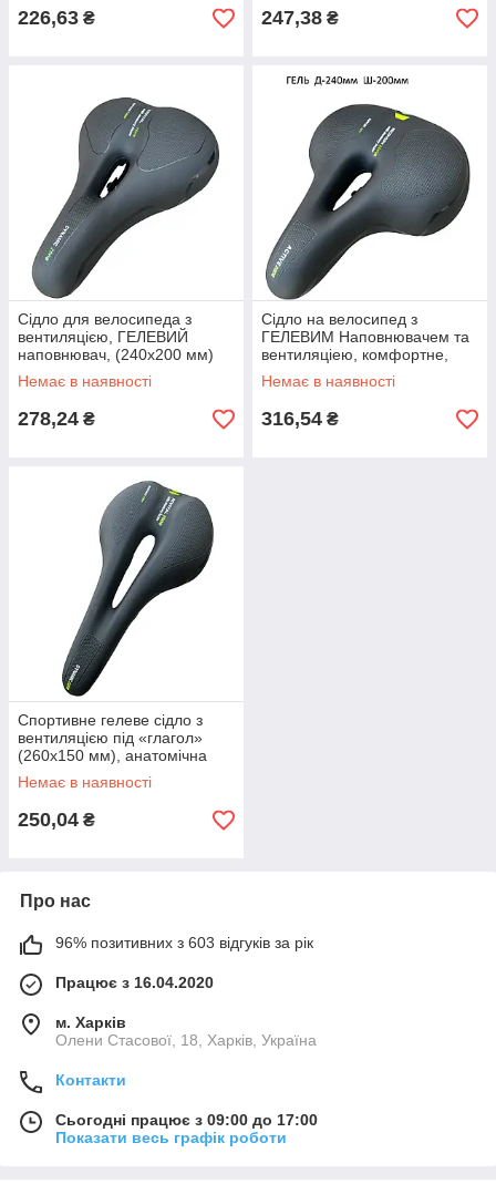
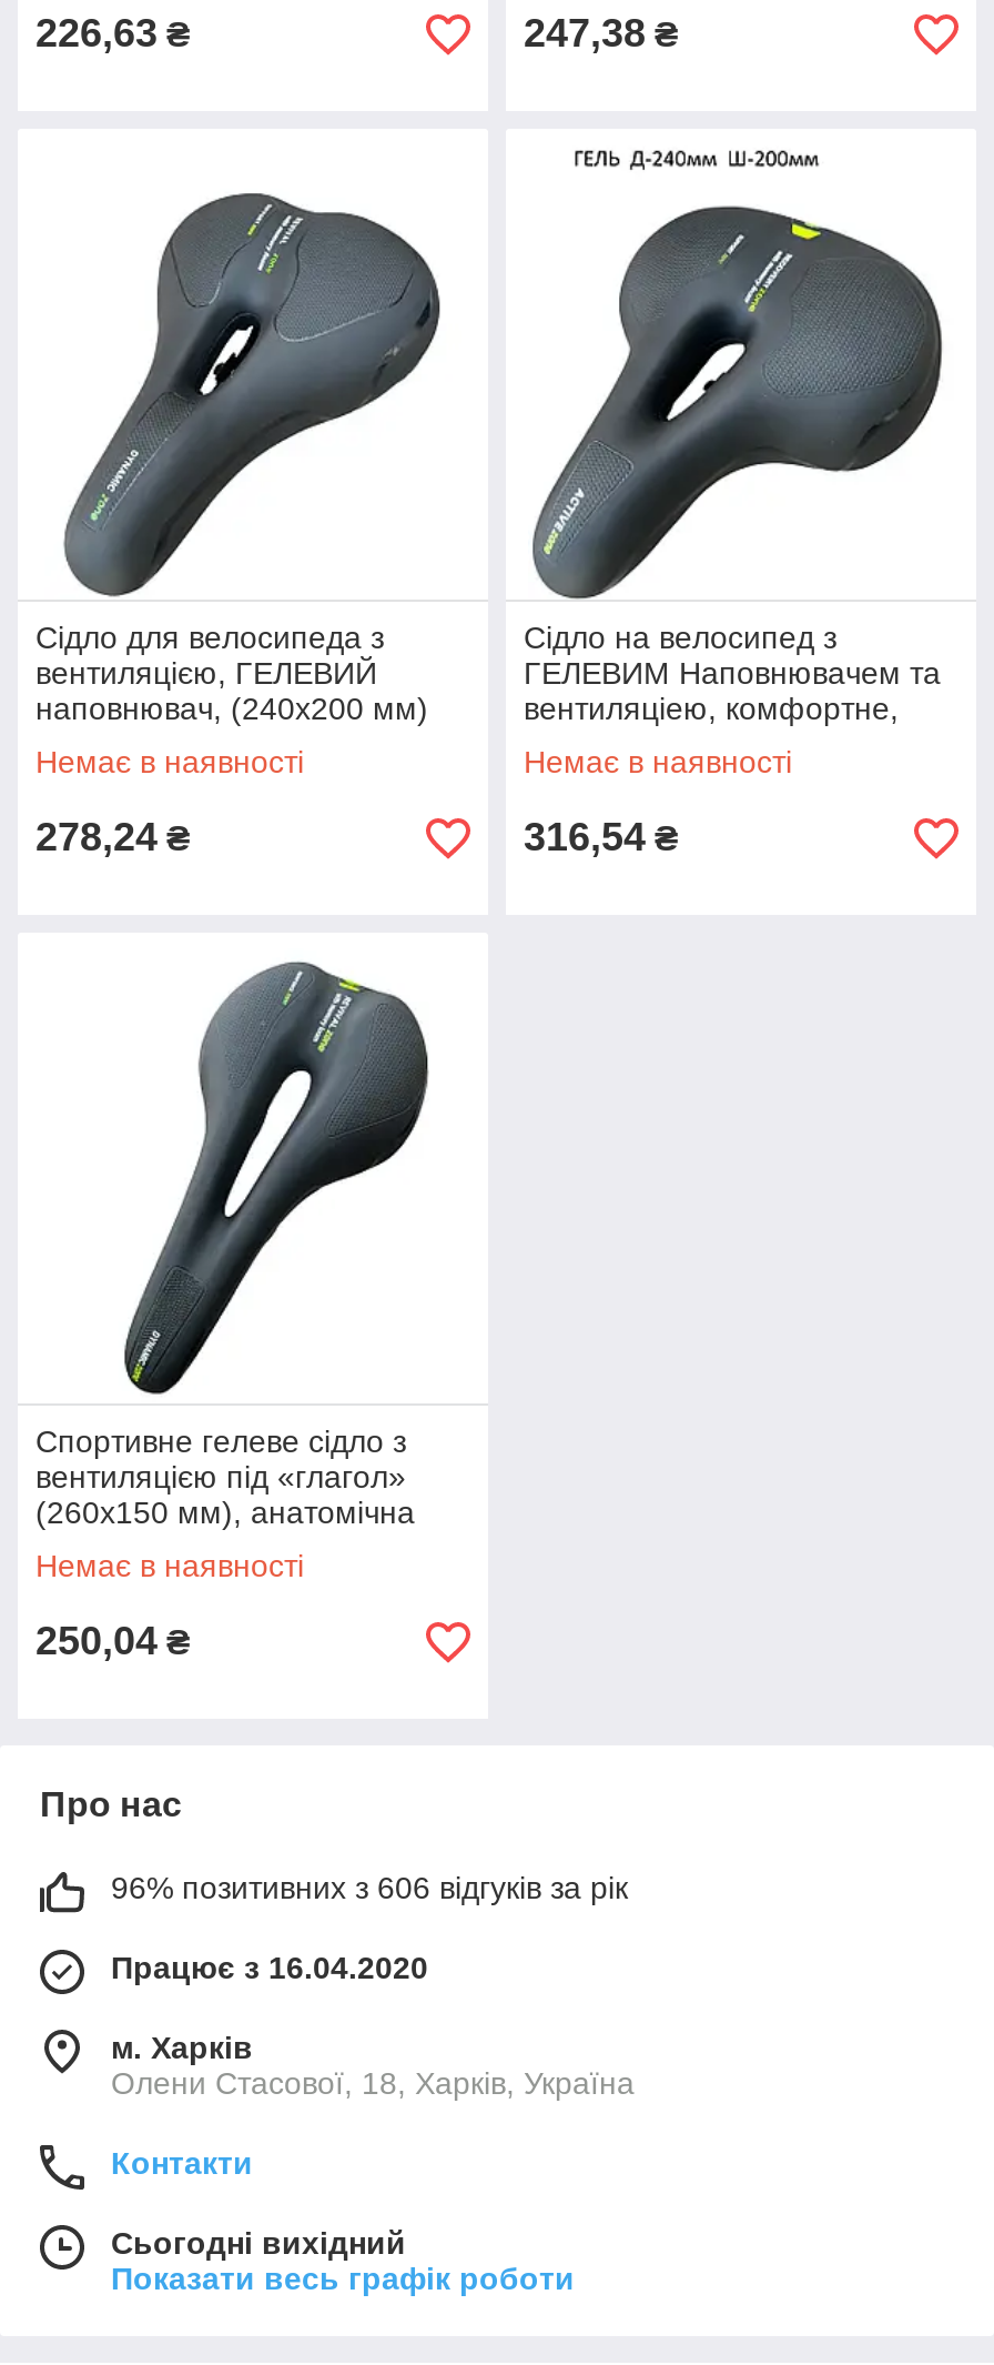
[55,934,313,951] 96% позитивних з 603 відгуків за рік -> [111,1870,628,1905] 96% позитивних з 606 відгуків за рік
[55,1111,318,1129] Сьогодні працює з 09:00 до 17:00 -> [111,2225,406,2261] Сьогодні вихідний

